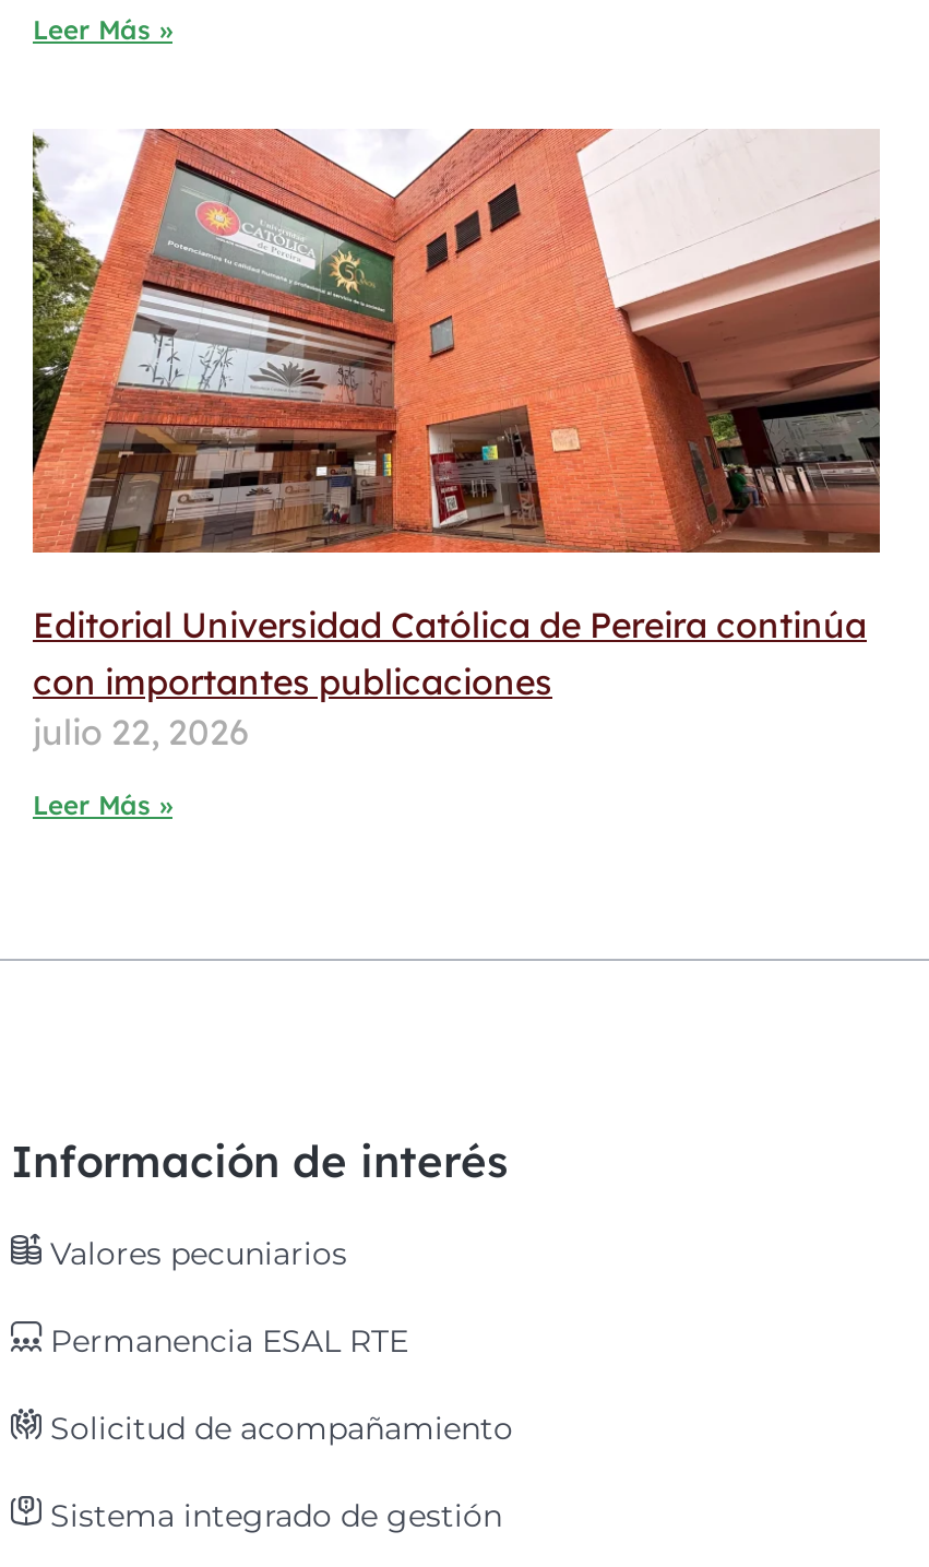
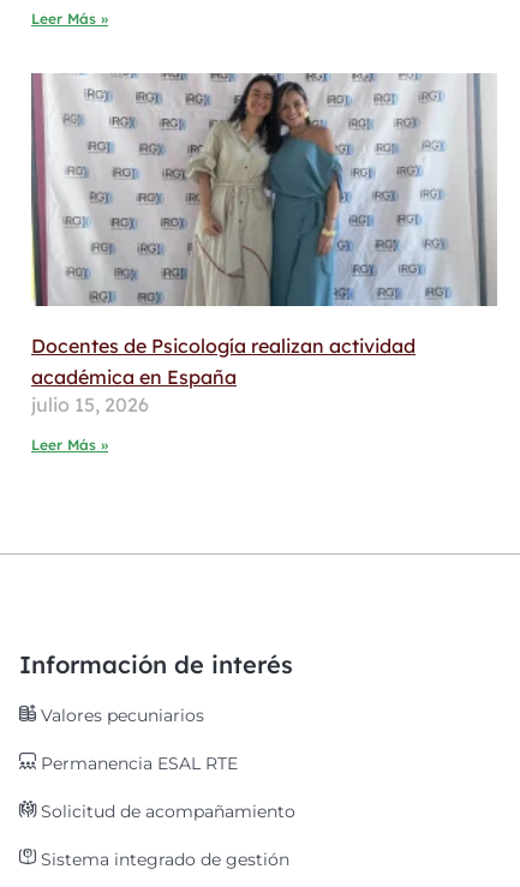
[31,127,882,754] [image] | Editorial Universidad Católica de Pereira continúa | con importantes publicaciones | julio 22, 2026 -> [30,72,497,417] [image] | Docentes de Psicología realizan actividad | académica en España | julio 15, 2026

